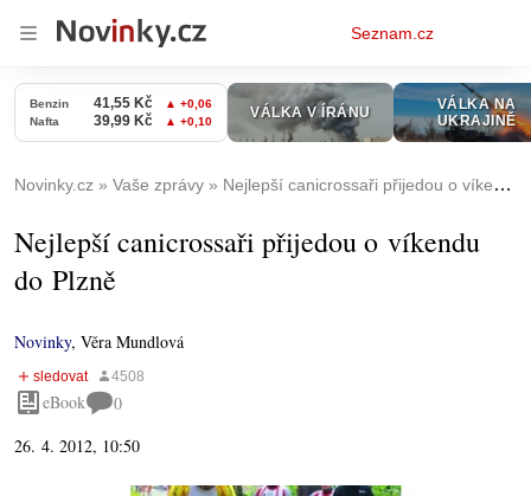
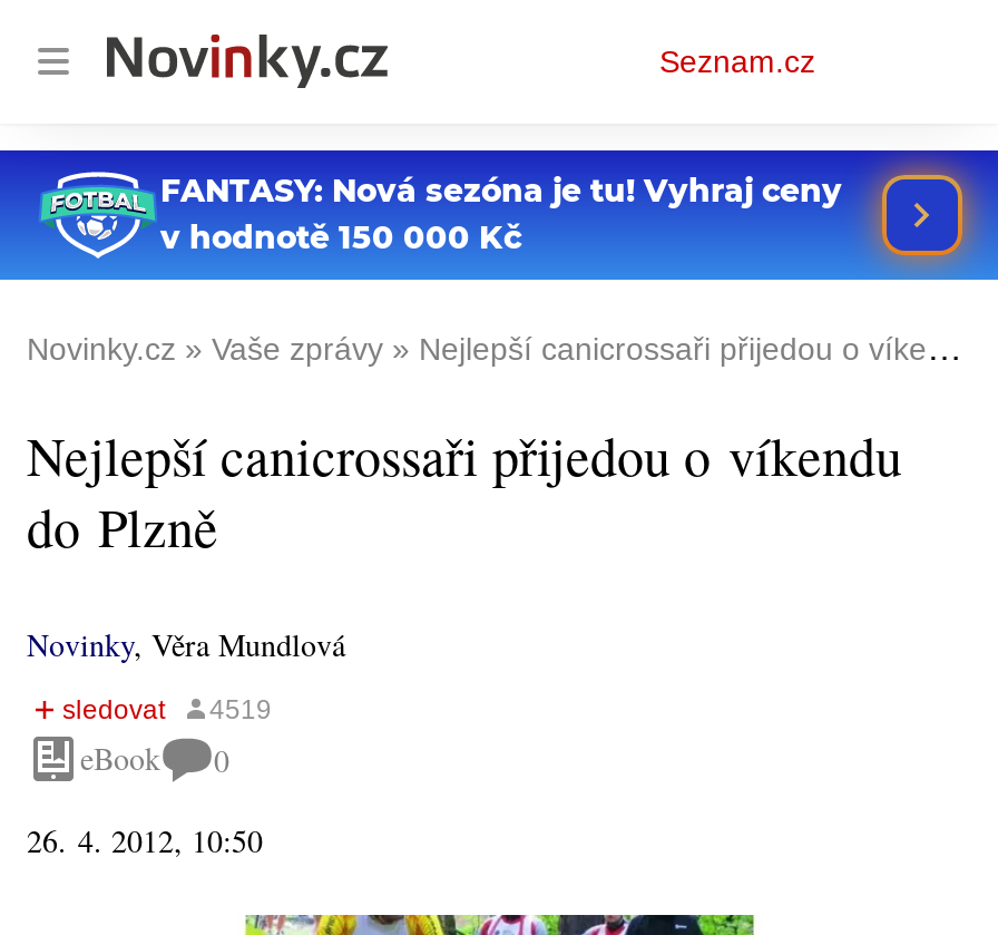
[4,80,527,148] [image] -> [7,148,991,282] [image]

